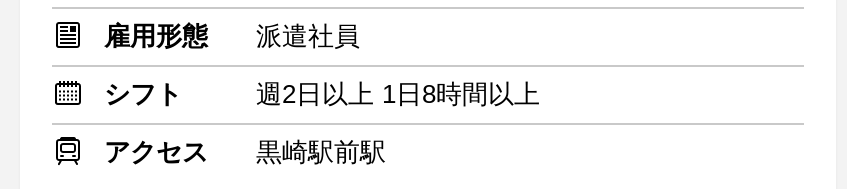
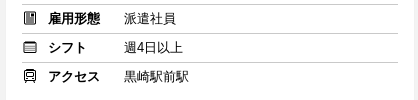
[256,79,540,109] 週2日以上 1日8時間以上 -> [124,40,183,55] 週4日以上

